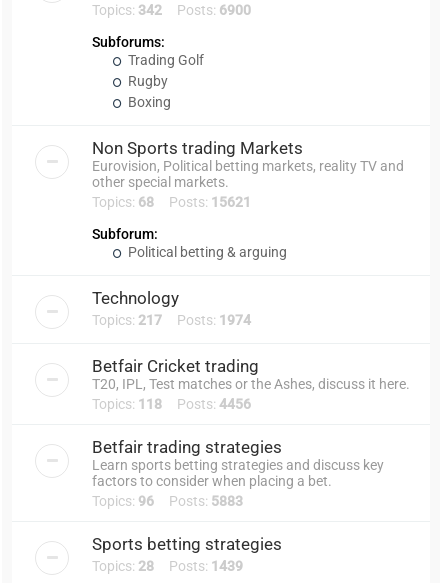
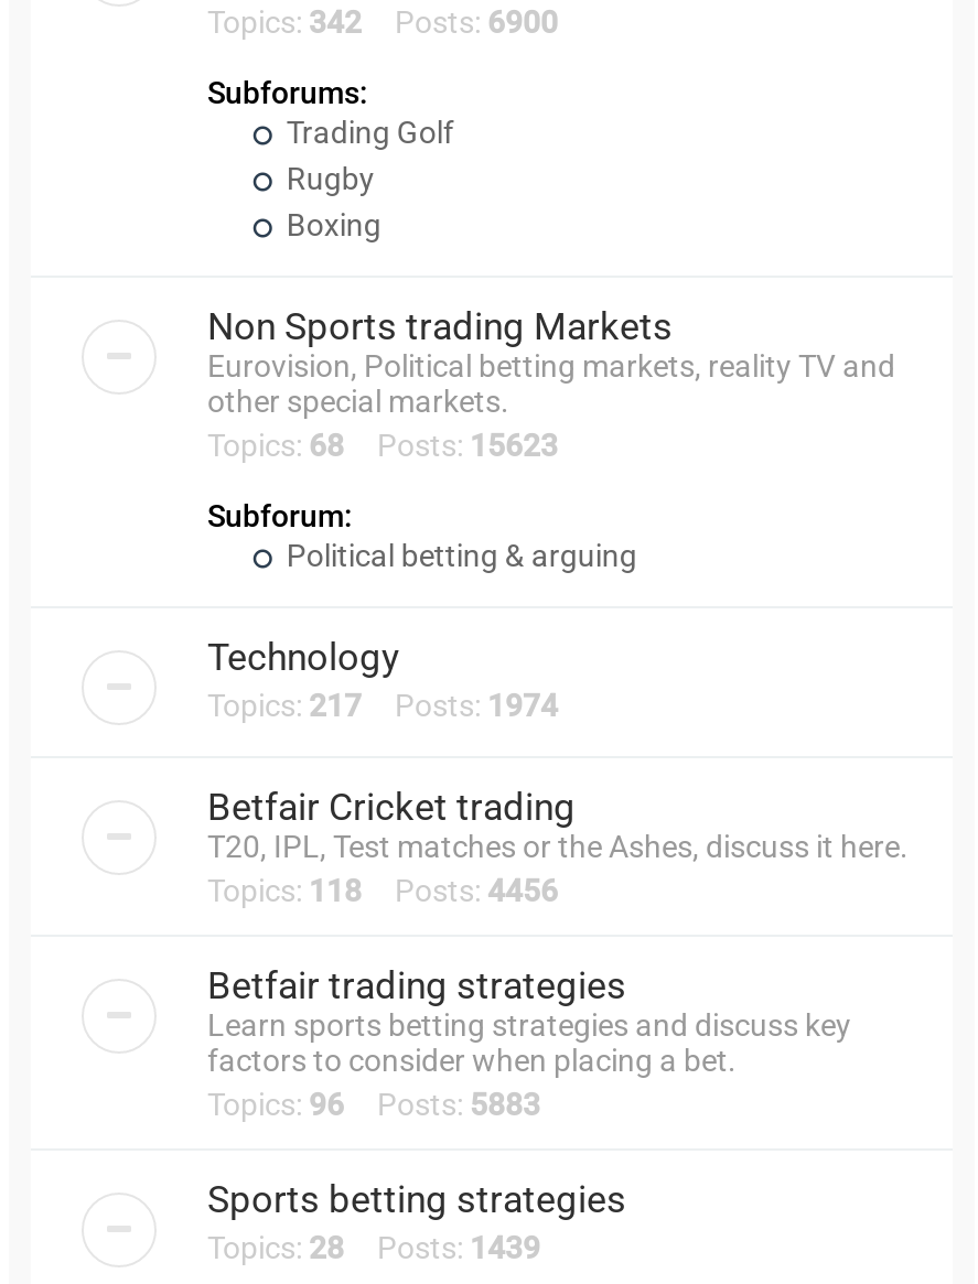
[92,194,251,210] Topics: 68 Posts: 15621 -> [207,428,558,463] Topics: 68 Posts: 15623

